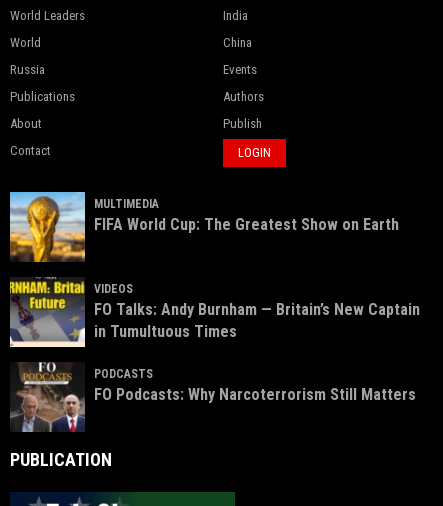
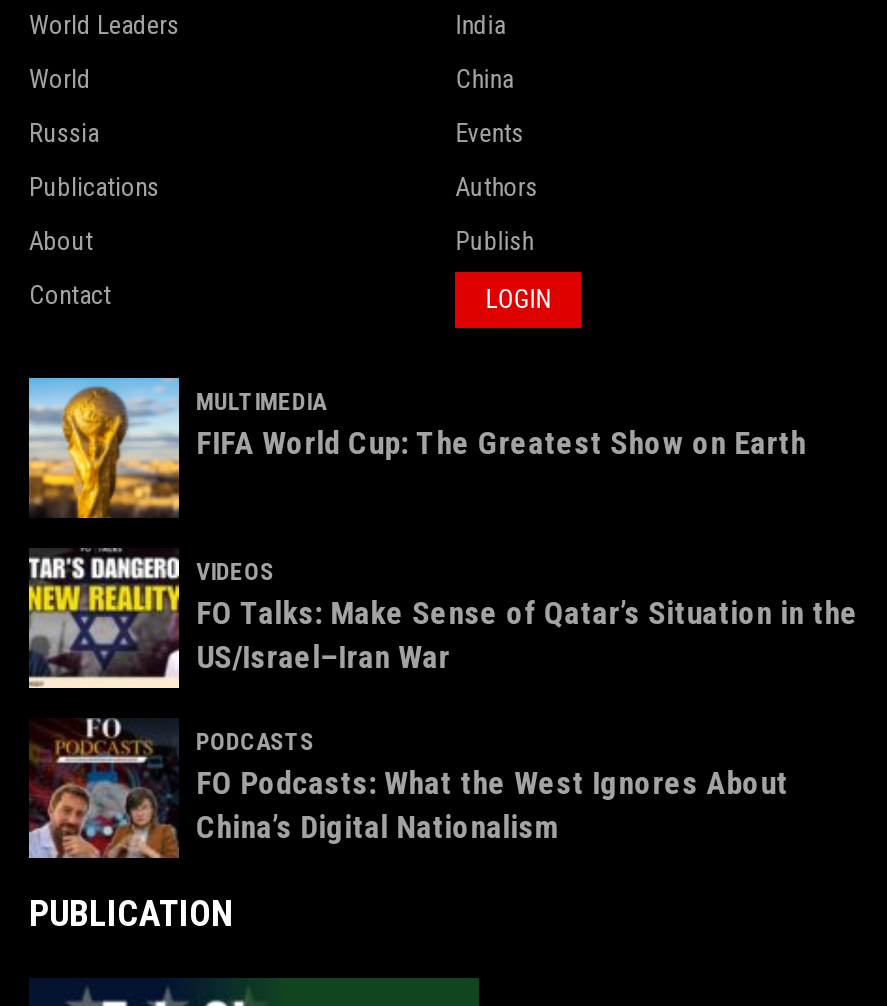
[9,280,420,346] [image] | FO Talks: Andy Burnham — Britain’s New Captain | in Tumultuous Times -> [27,554,858,684] [image] | FO Talks: Make Sense of Qatar’s Situation in the | US/Israel–Iran War
[10,362,416,433] [image] | FO Podcasts: Why Narcoterrorism Still Matters -> [27,720,788,860] [image] | FO Podcasts: What the West Ignores About | China’s Digital Nationalism

